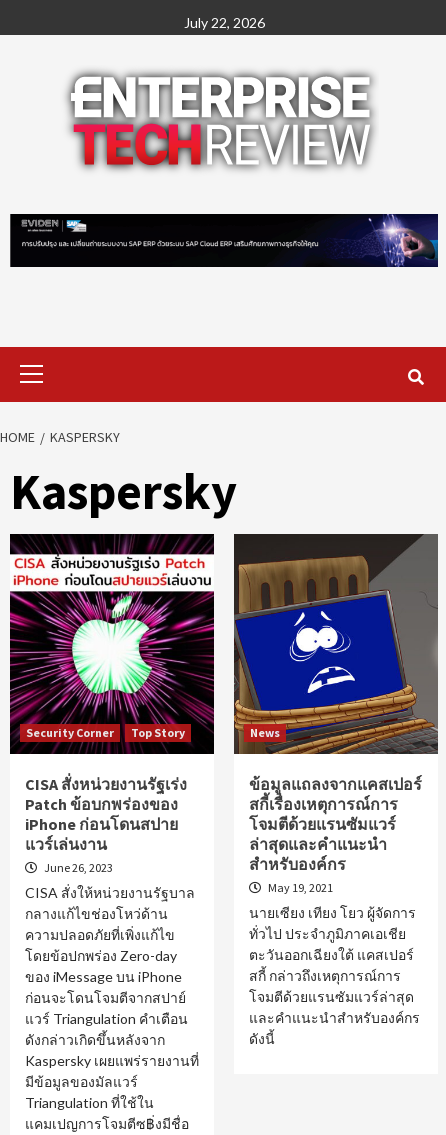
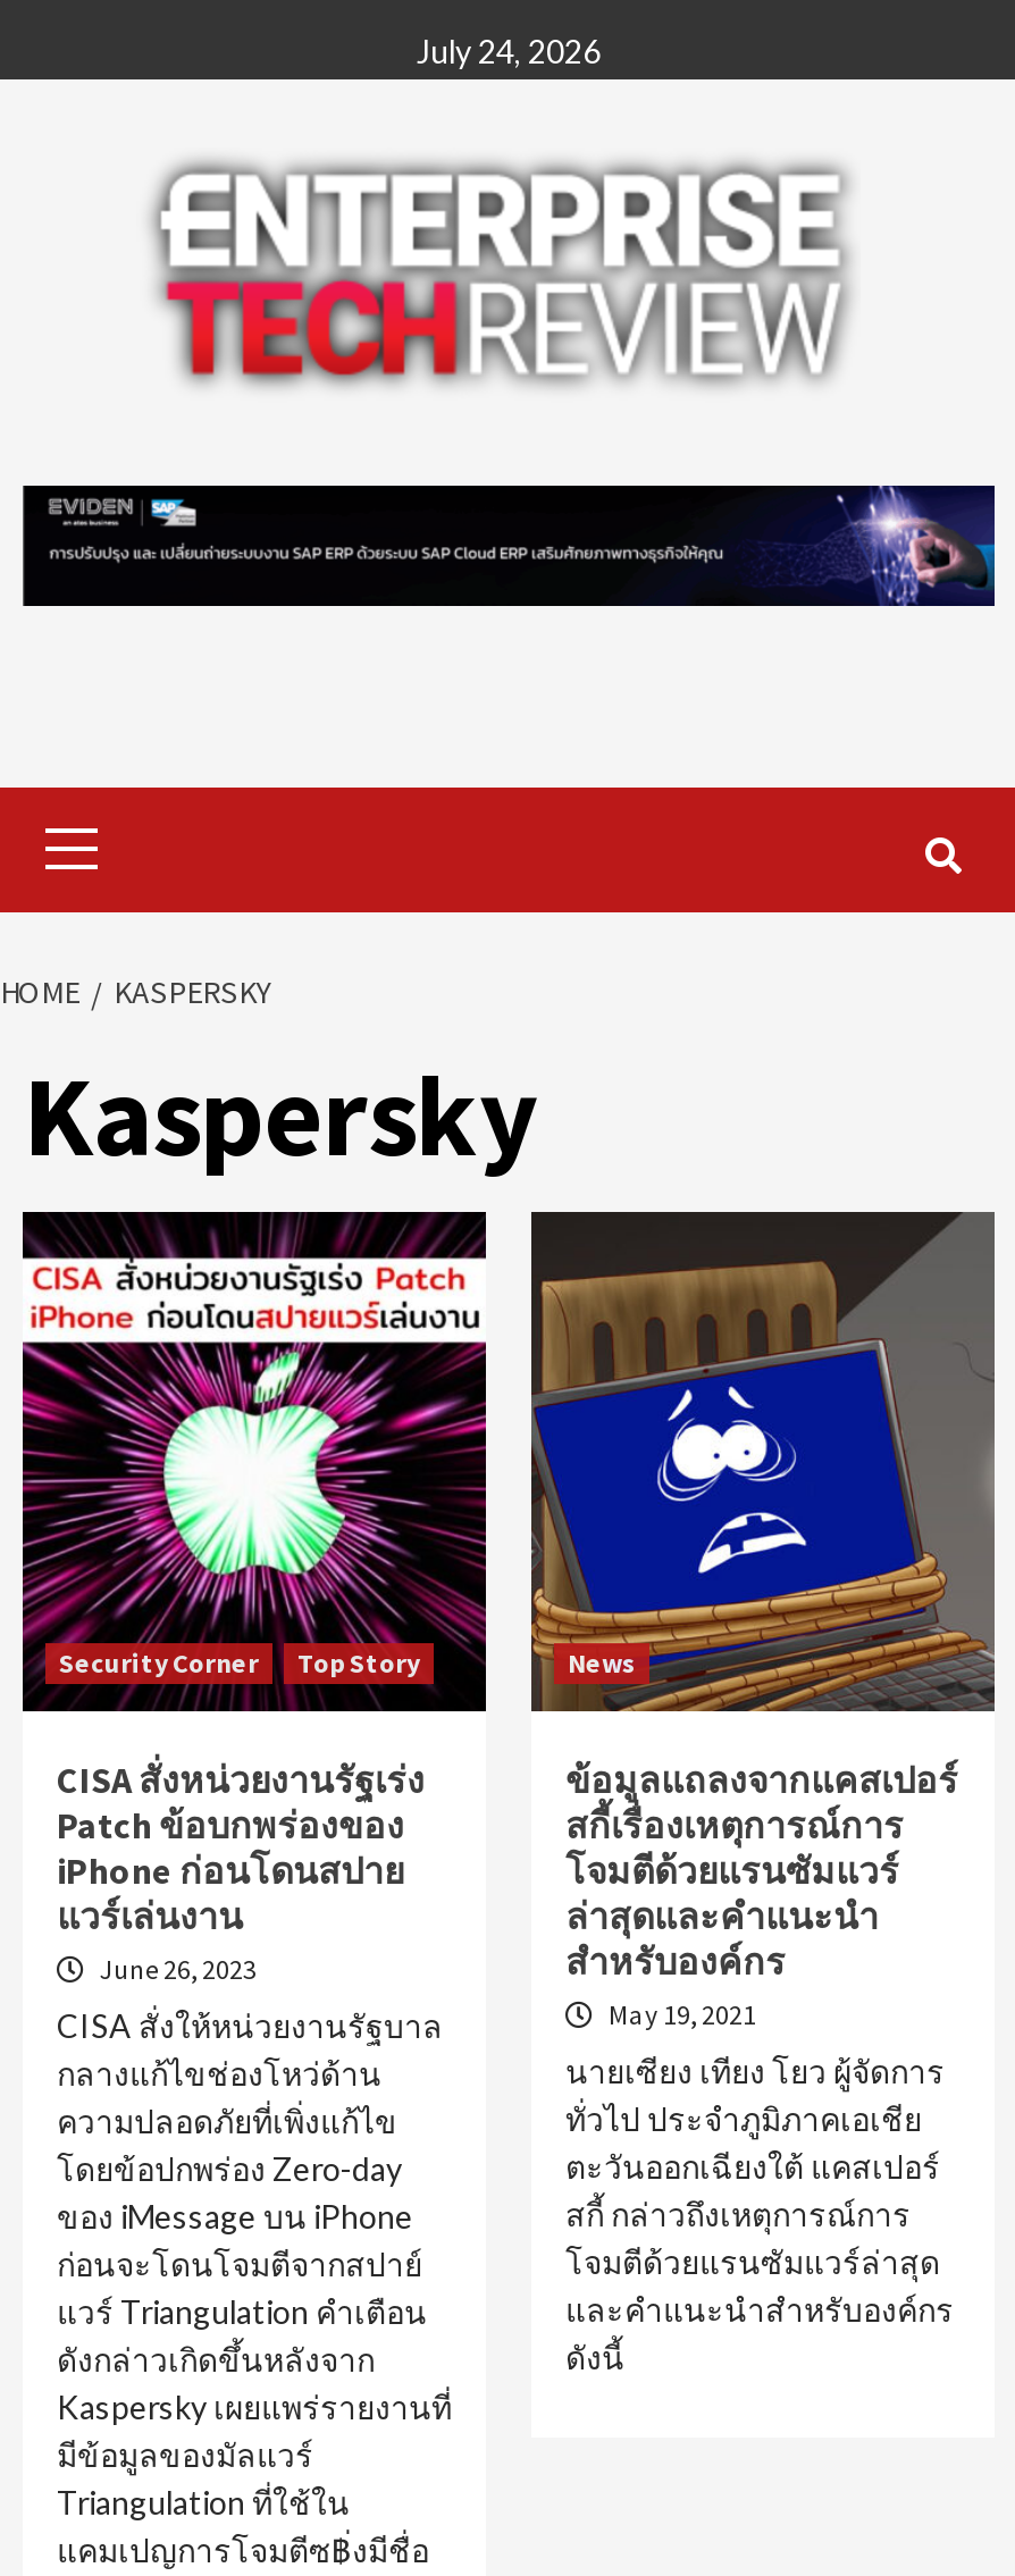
[183,14,264,31] July 22, 2026 -> [417,32,601,70] July 24, 2026

